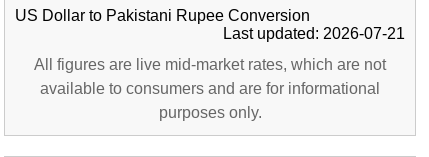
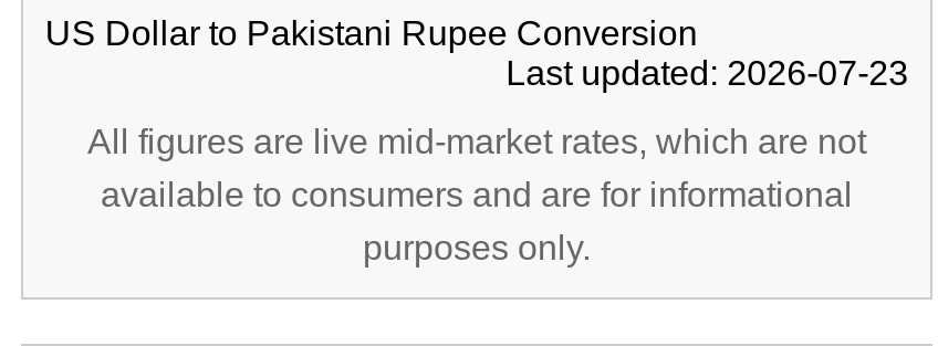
[223,25,405,42] Last updated: 2026-07-21 -> [506,54,908,92] Last updated: 2026-07-23

